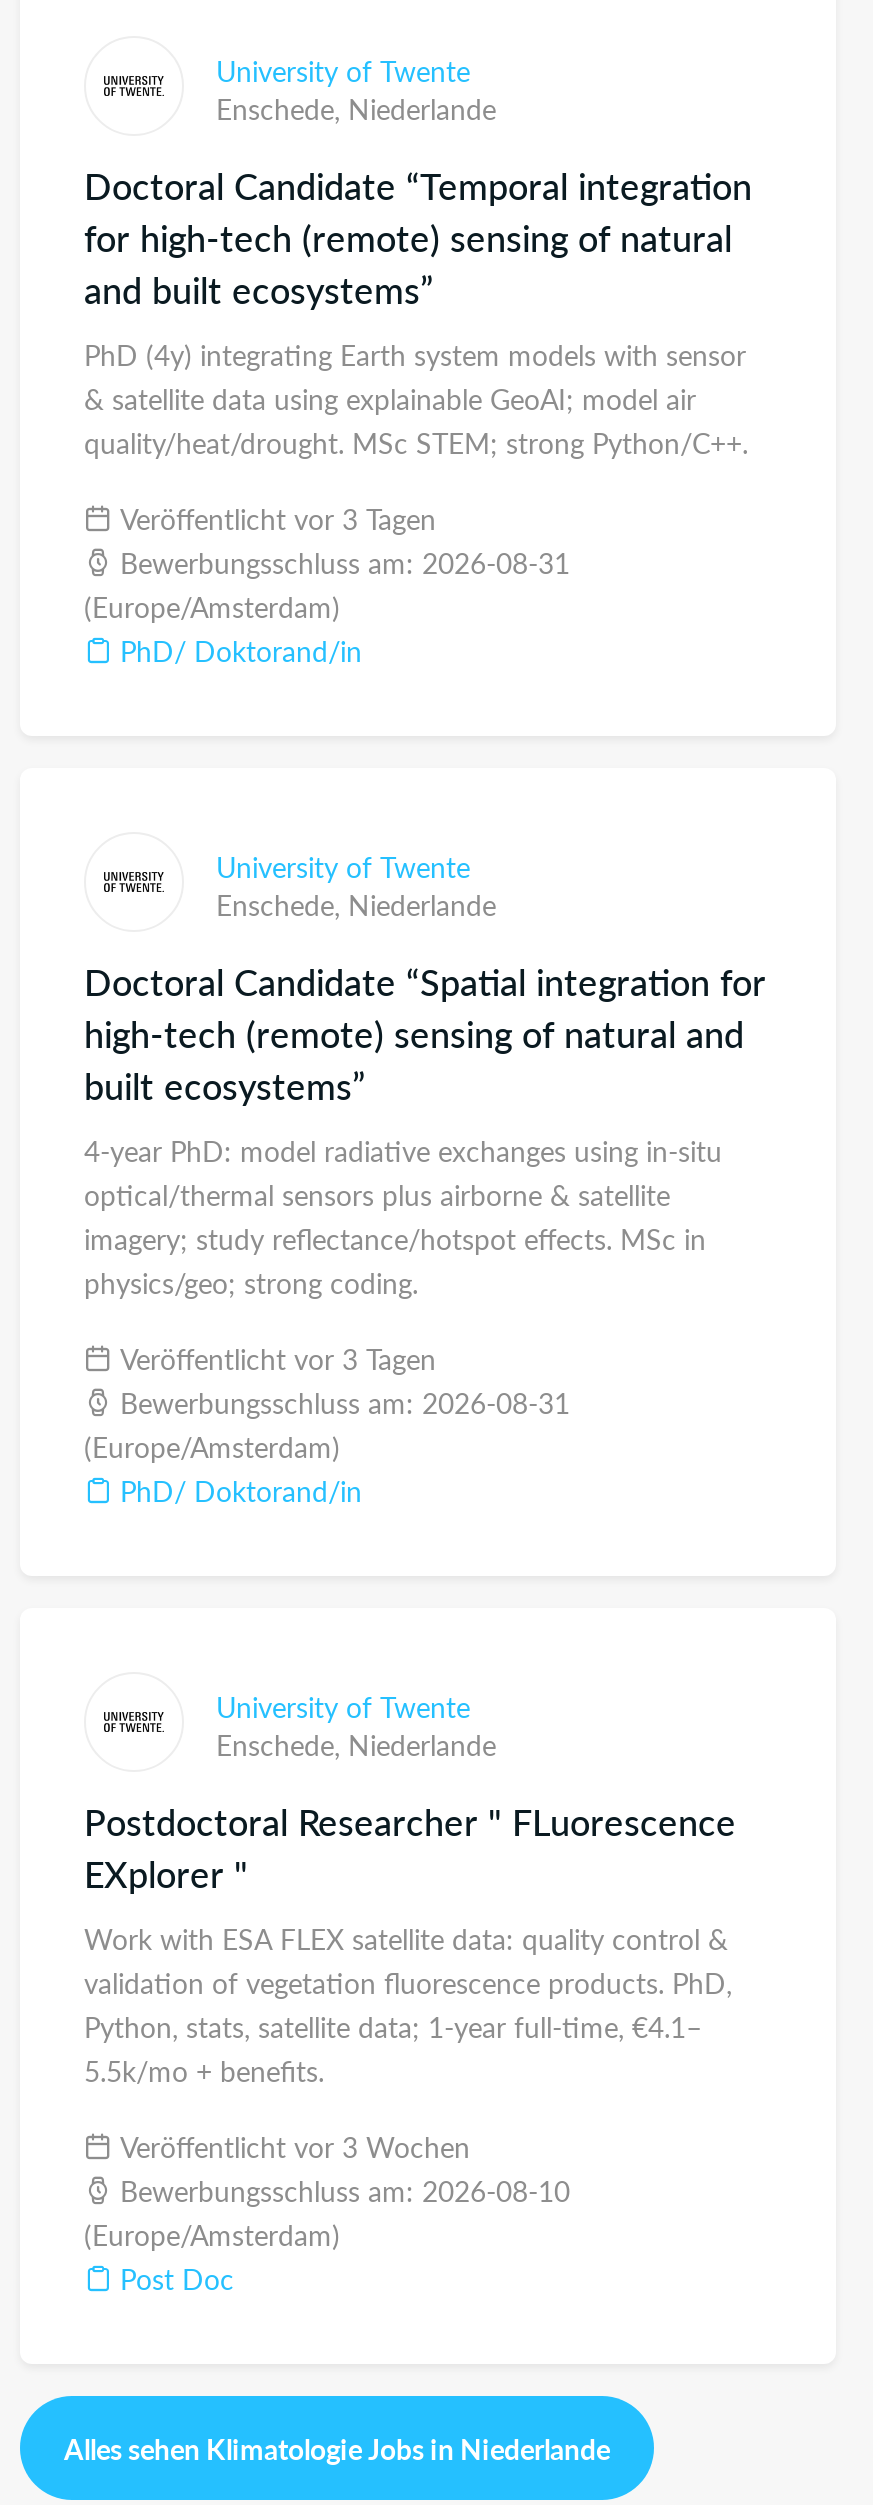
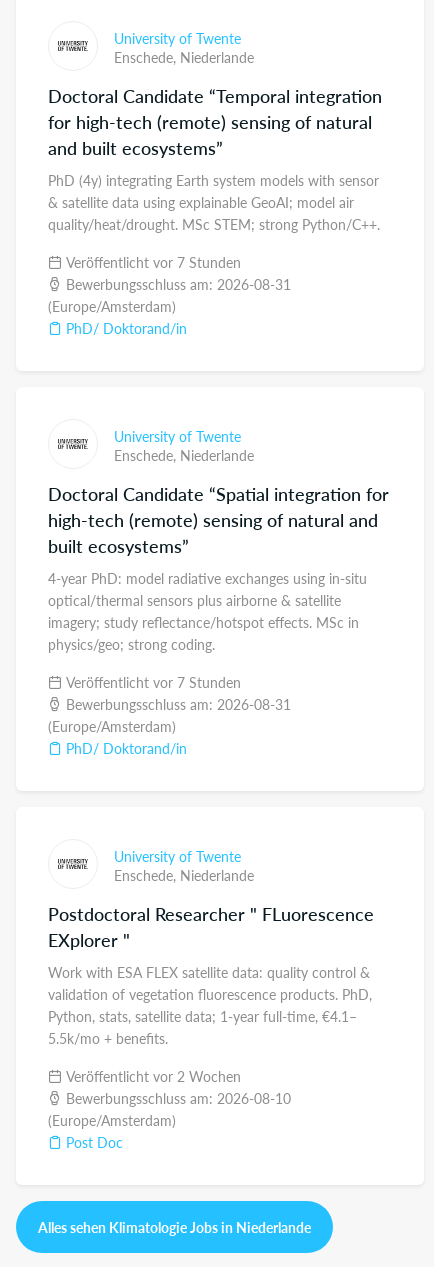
[112,498,436,538] Veröffentlicht vor 3 Tagen -> [62,252,241,272] Veröffentlicht vor 7 Stunden
[112,1338,436,1378] Veröffentlicht vor 3 Tagen -> [62,672,241,692] Veröffentlicht vor 7 Stunden
[112,2126,470,2166] Veröffentlicht vor 3 Wochen -> [62,1066,241,1086] Veröffentlicht vor 2 Wochen

